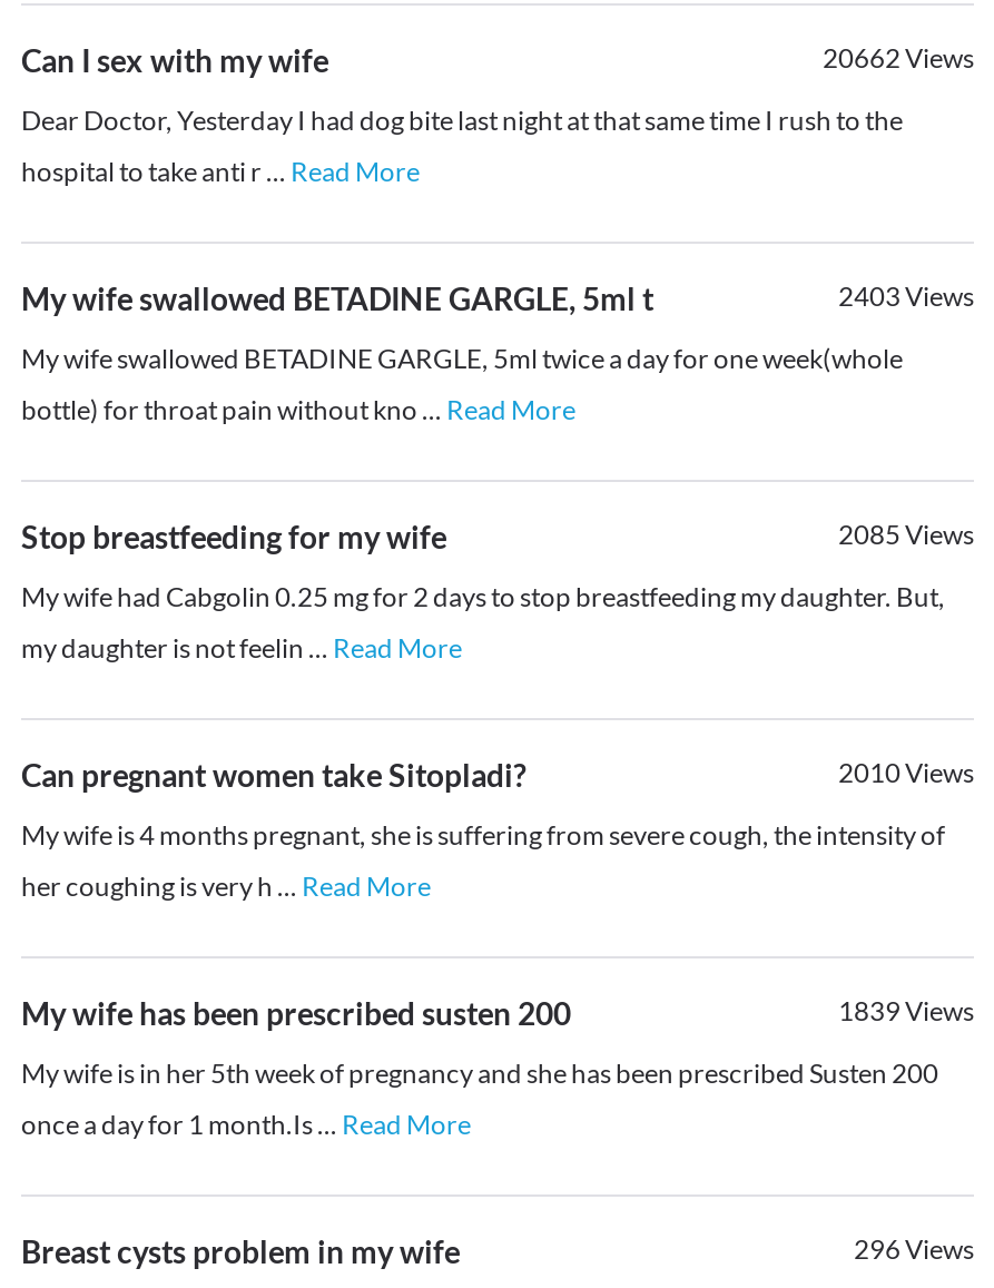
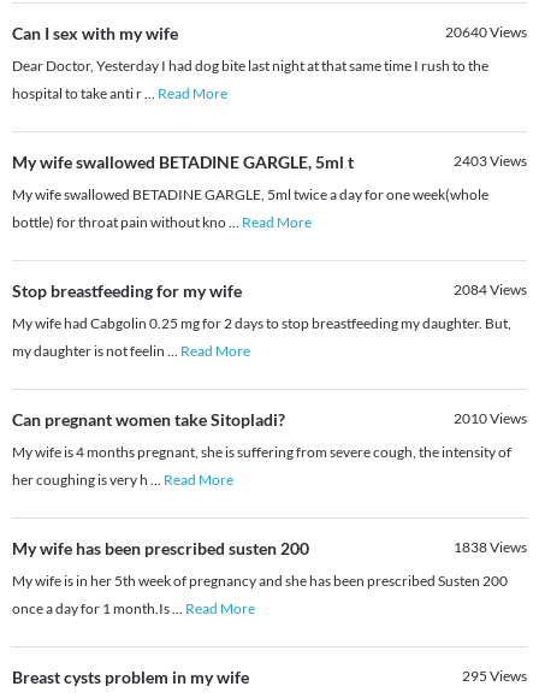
[823,42,974,75] 20662Views -> [445,23,527,41] 20640Views
[838,518,974,552] 2085 Views -> [454,281,527,299] 2084 Views
[838,995,974,1028] 1839Views -> [454,538,527,556] 1838Views
[854,1233,974,1266] 296Views -> [462,667,527,685] 295Views

